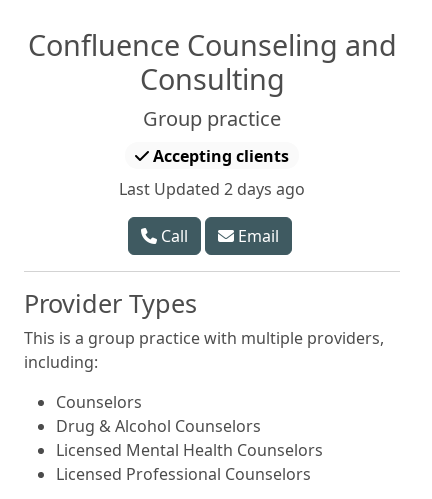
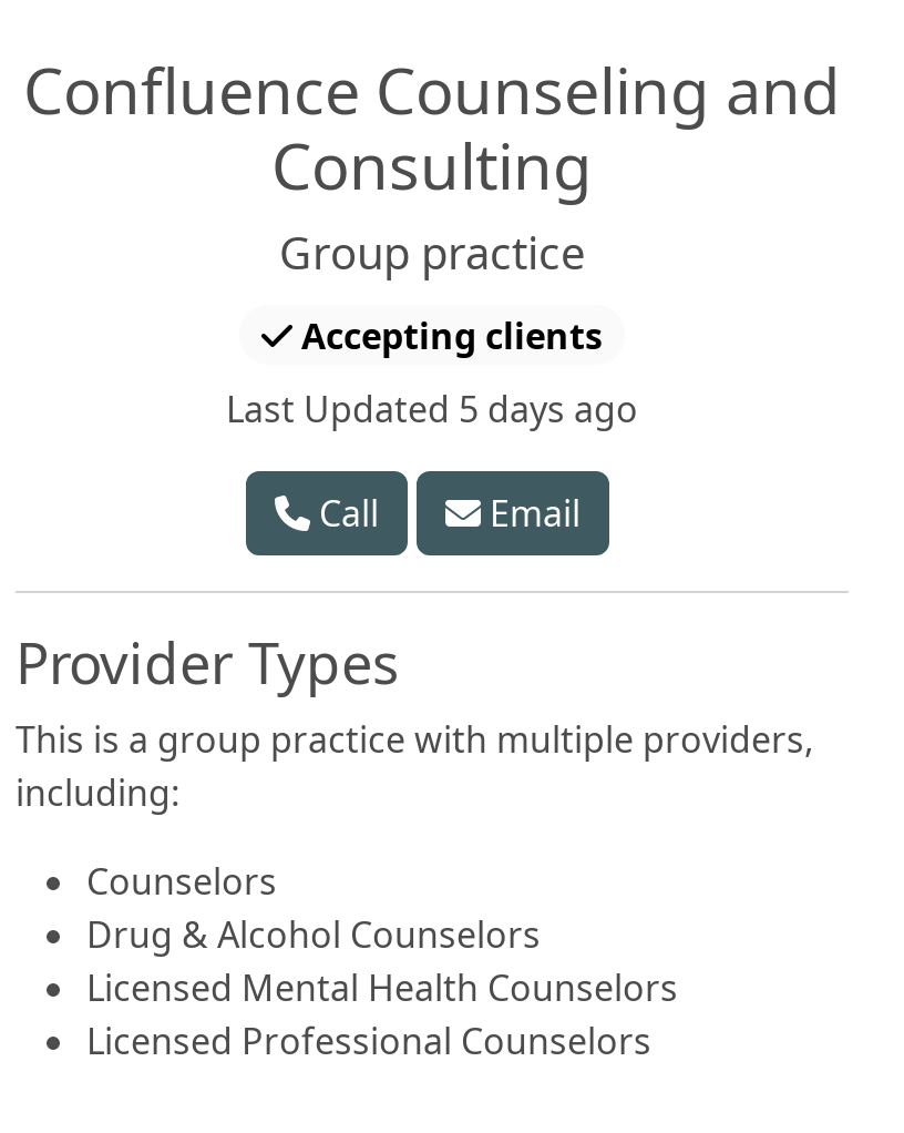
[119,178,305,200] Last Updated 2 days ago -> [226,385,638,434] Last Updated 5 days ago

